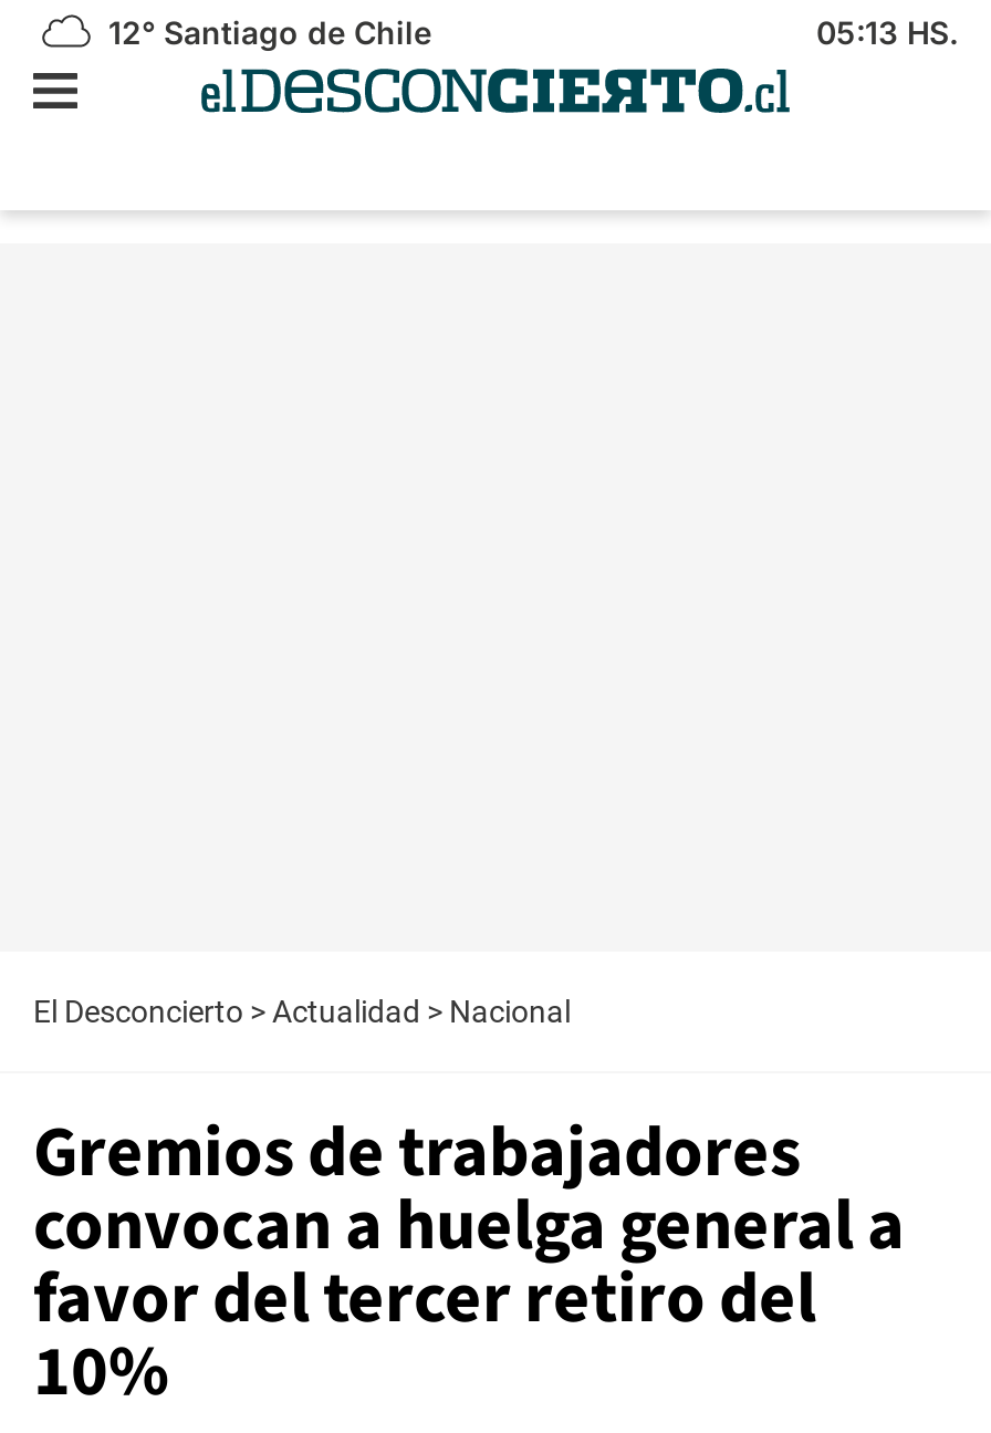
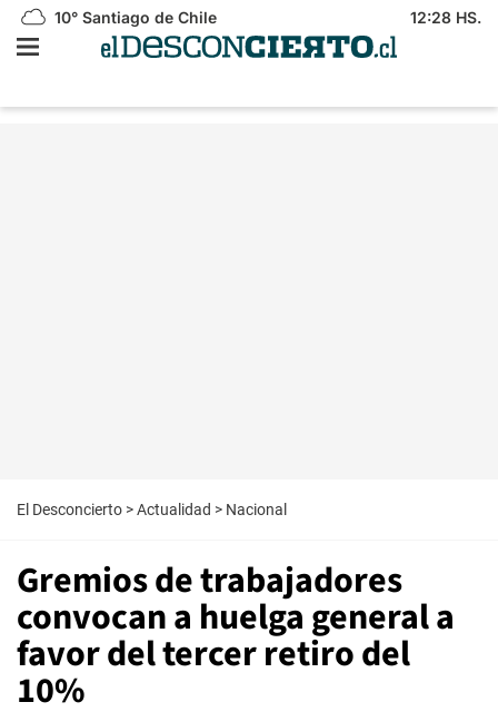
[100,13,431,51] 12° Santiago de Chile -> [50,8,217,27] 10° Santiago de Chile
[816,13,958,51] 05:13 HS. -> [410,8,481,27] 12:28 HS.

